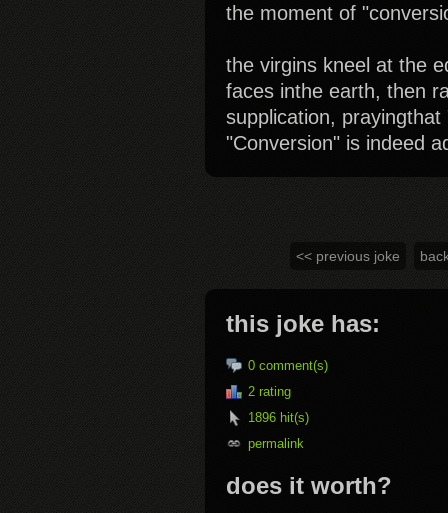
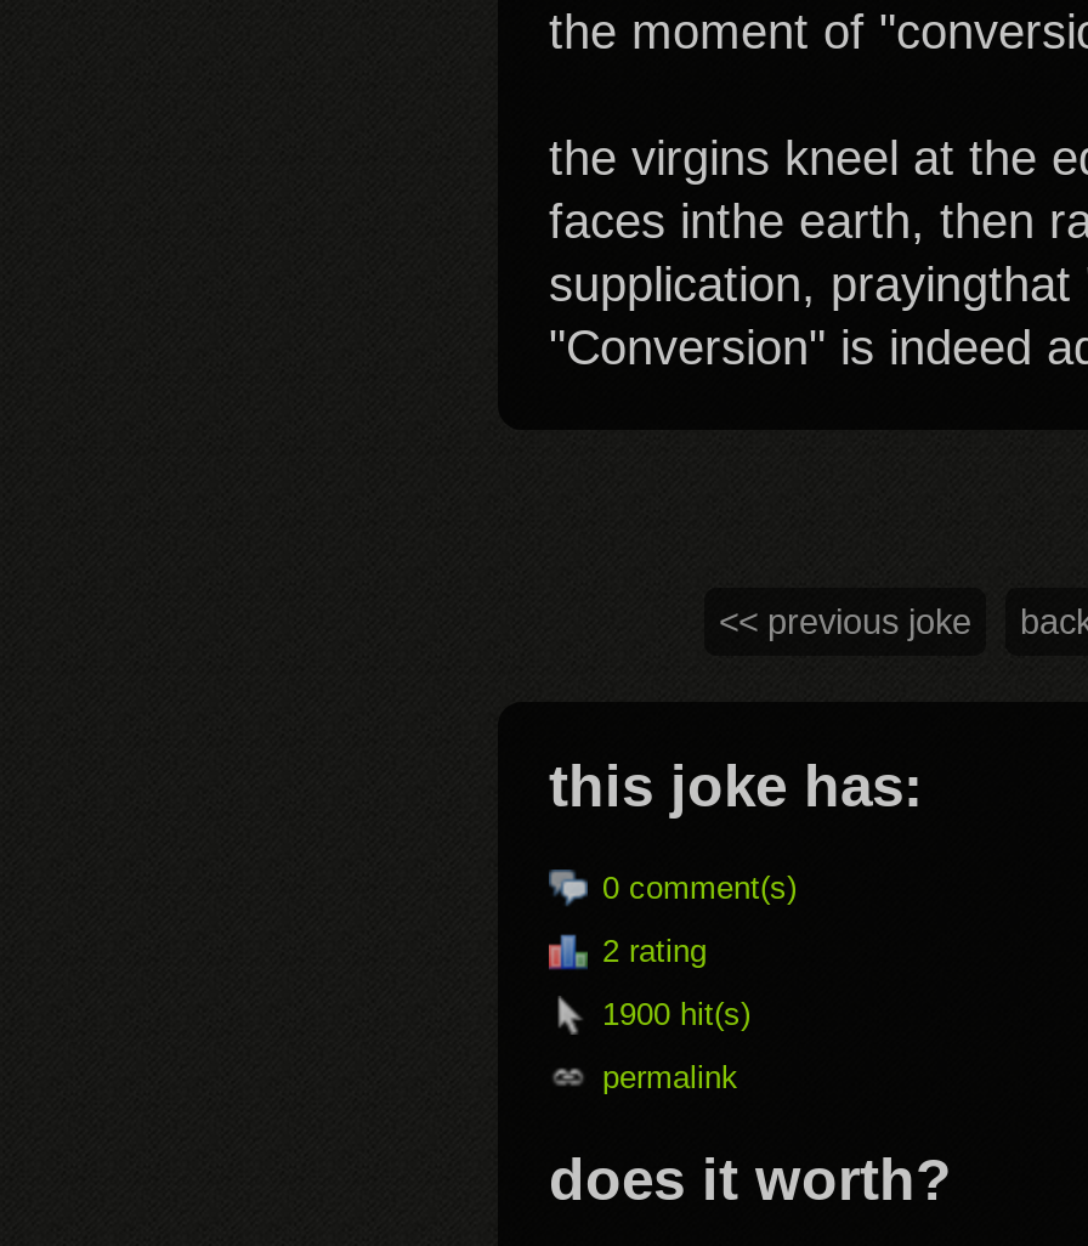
[248,410,309,425] 1896 hit(s) -> [602,996,750,1032] 1900 hit(s)

